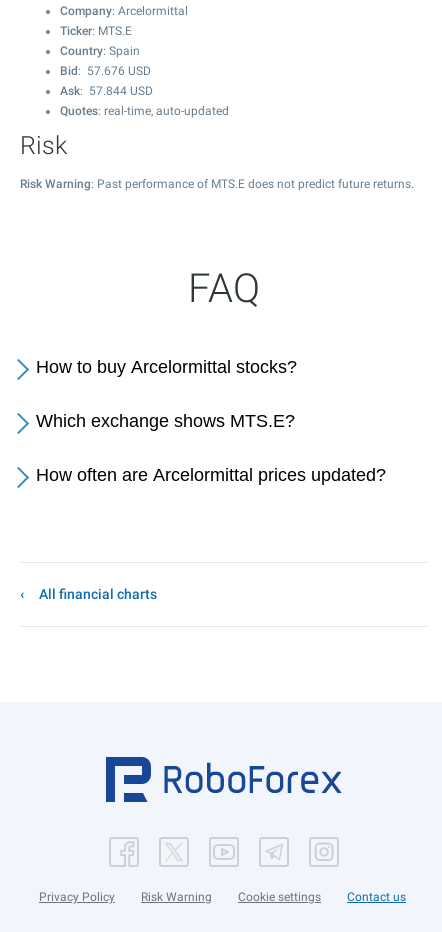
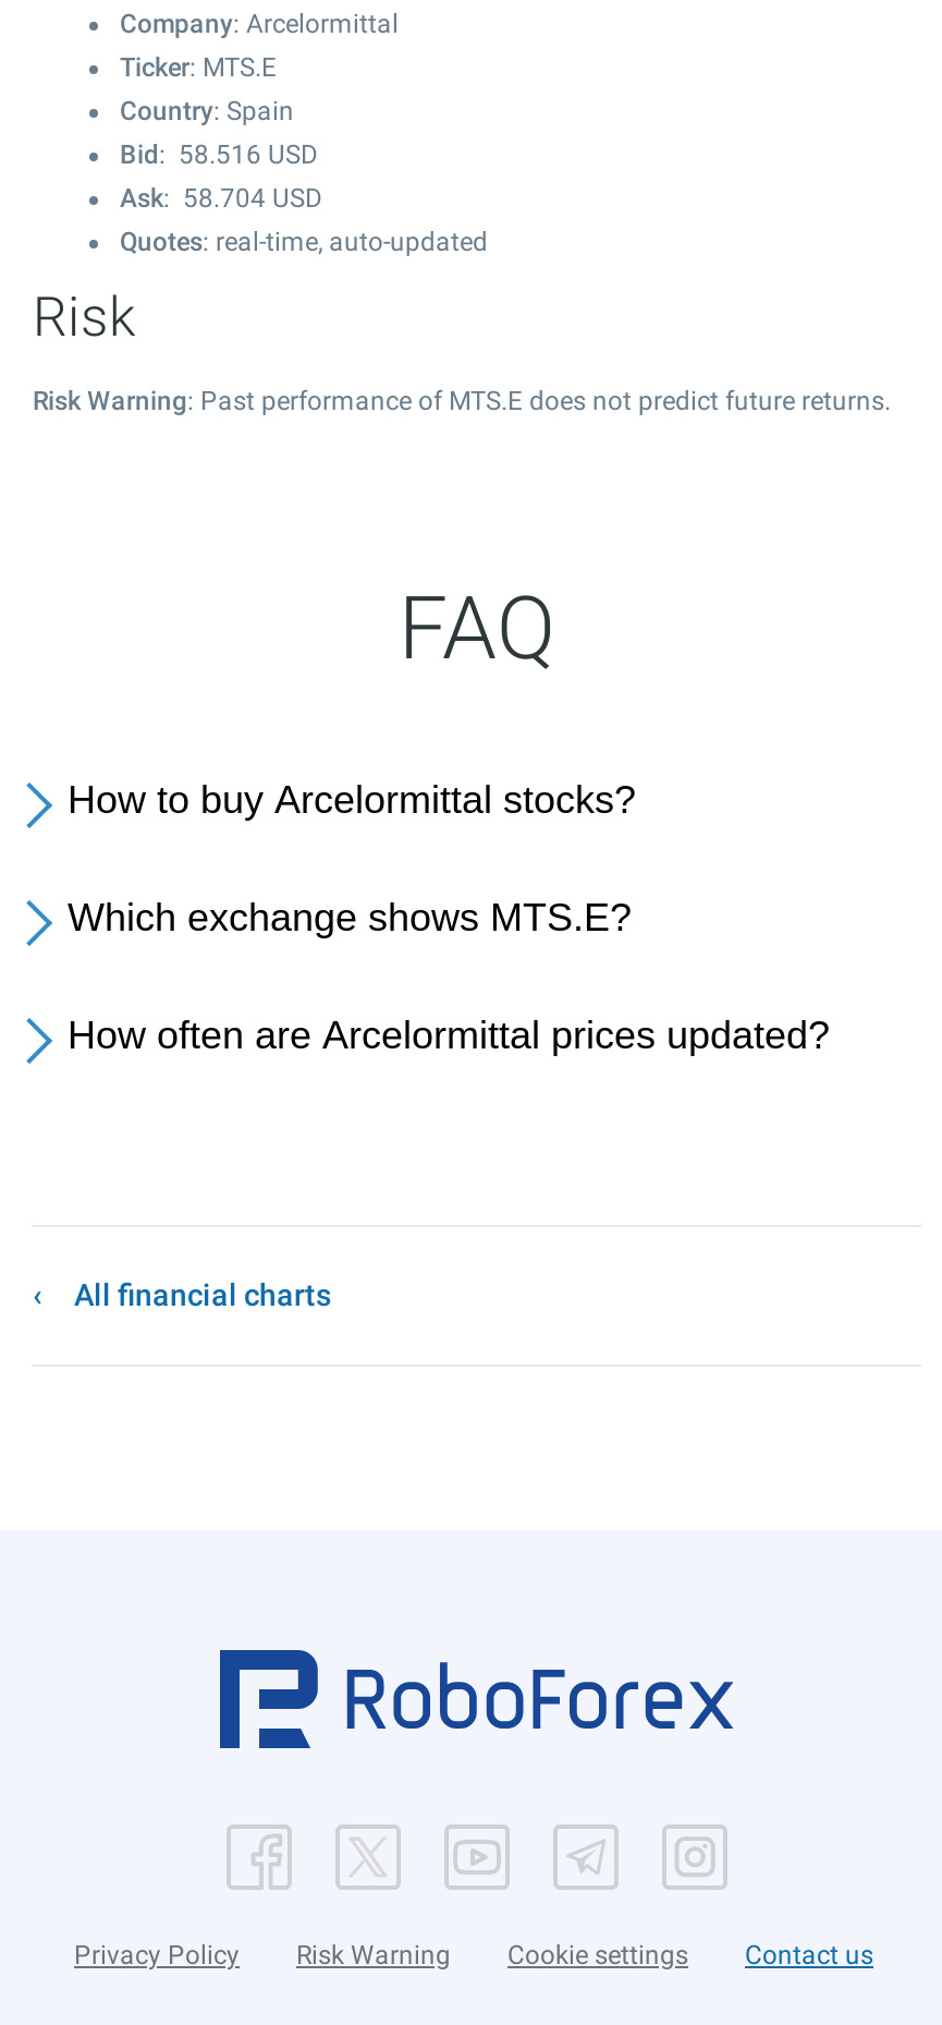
[60,64,151,78] Bid: 57.676 USD -> [120,140,318,170] Bid: 58.516 USD
[60,84,153,98] Ask: 57.844 USD -> [120,183,322,214] Ask: 58.704 USD

